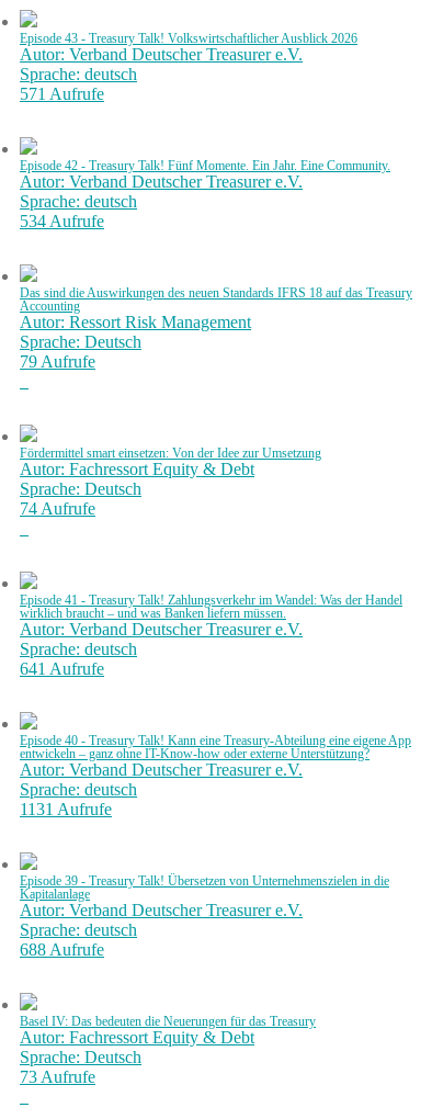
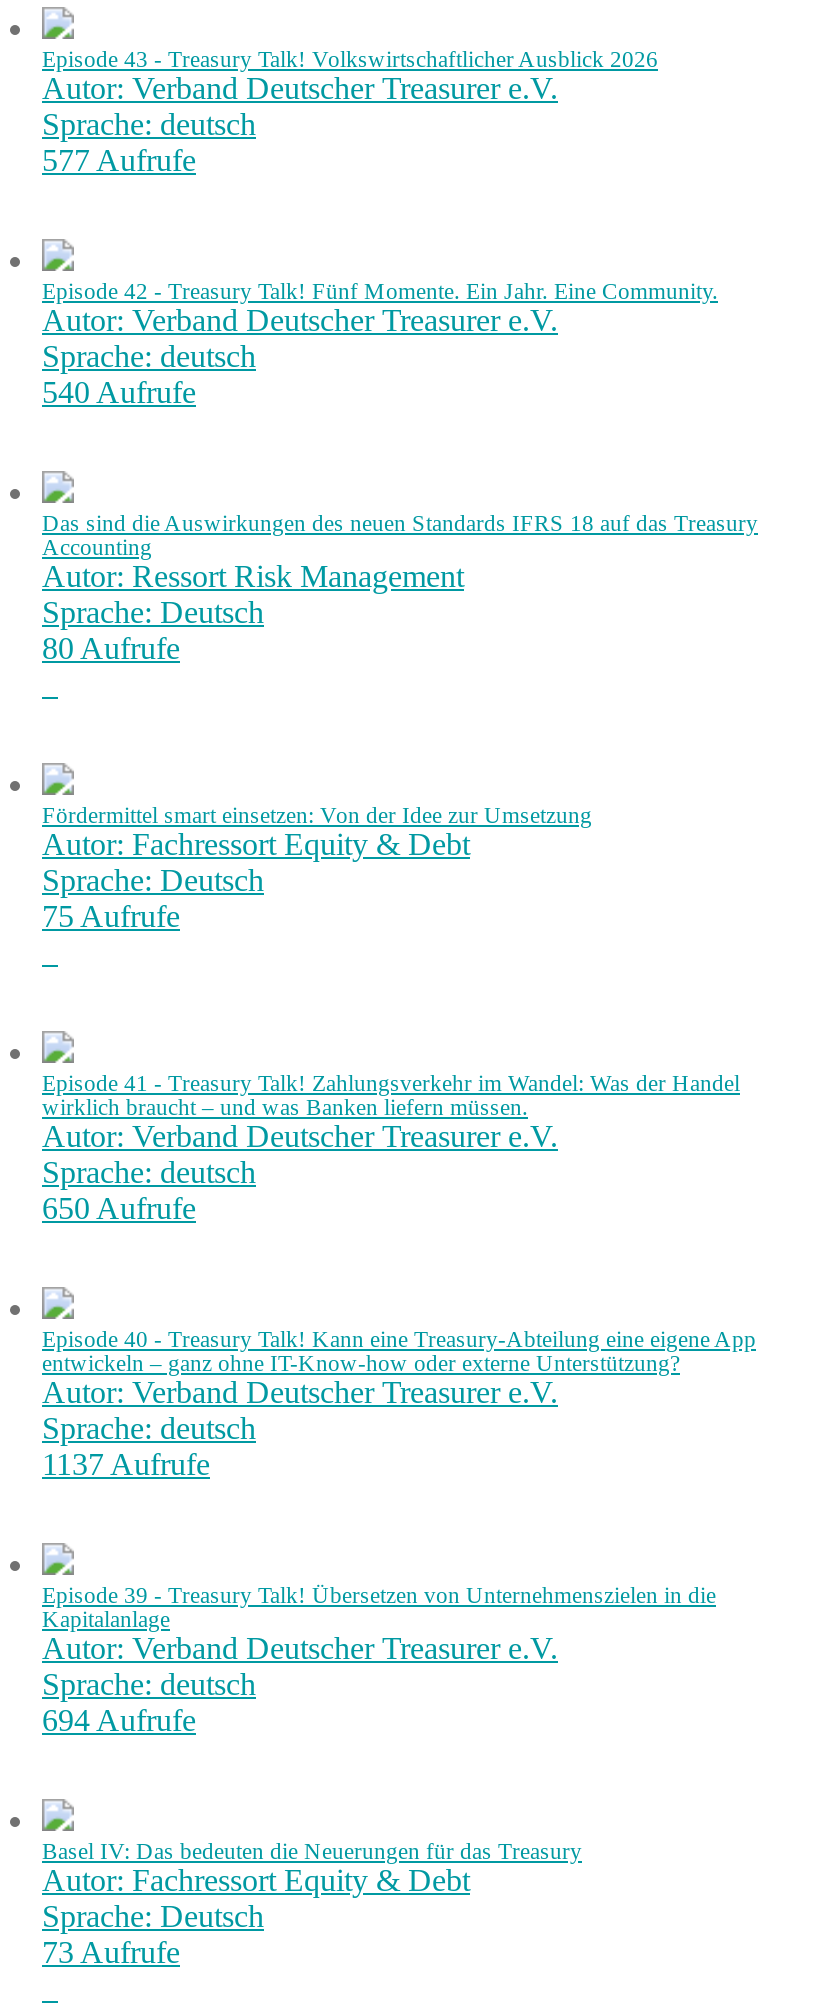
[20,85,104,104] 571 Aufrufe -> [42,144,196,178] 577 Aufrufe
[20,212,104,231] 534 Aufrufe -> [42,376,196,410] 540 Aufrufe
[20,353,95,371] 79 Aufrufe -> [42,632,180,666] 80 Aufrufe
[20,500,95,518] 74 Aufrufe -> [42,900,180,934] 75 Aufrufe
[20,660,104,678] 641 Aufrufe -> [42,1192,196,1226] 650 Aufrufe
[20,800,112,819] 1131 Aufrufe -> [42,1448,210,1482] 1137 Aufrufe
[20,941,104,959] 688 Aufrufe -> [42,1704,196,1738] 694 Aufrufe

